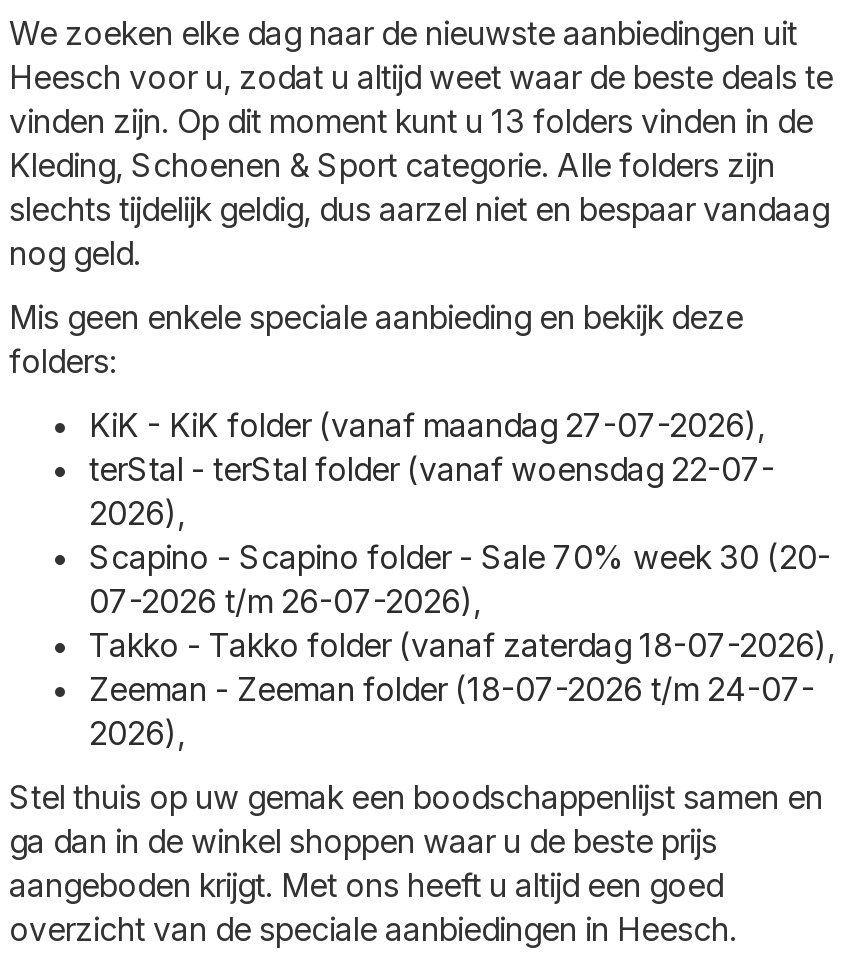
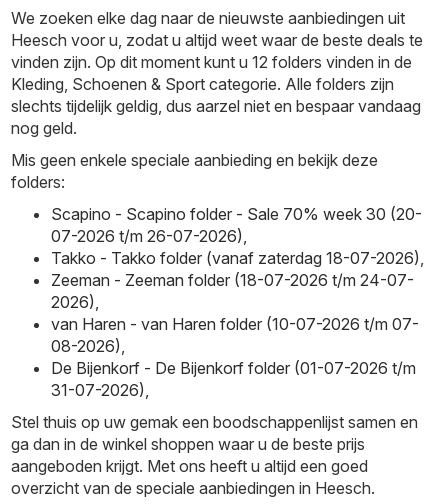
[9,101,813,141] vinden zijn. Op dit moment kunt u 13 folders vinden in de -> [11,52,412,72] vinden zijn. Op dit moment kunt u 12 folders vinden in de
[89,405,775,533] KiK - KiK folder (vanaf maandag 27-07-2026), | terStal - terStal folder (vanaf woensdag 22-07- | 2026), -> none
moved [89,537,835,753] -> [51,204,424,312]: Scapino - Scapino folder - Sale 70% week 30 (20- | 07-2026 t/m 26-07-2026), | Takko - Takko folder (vanaf zaterdag 18-07-2026), | Zeeman - Zeeman folder (18-07-2026 t/m 24-07- | 2026),
none -> [51,314,419,400] van Haren - van Haren folder (10-07-2026 t/m 07- | 08-2026), | De Bijenkorf - De Bijenkorf folder (01-07-2026 t/m | 31-07-2026),

